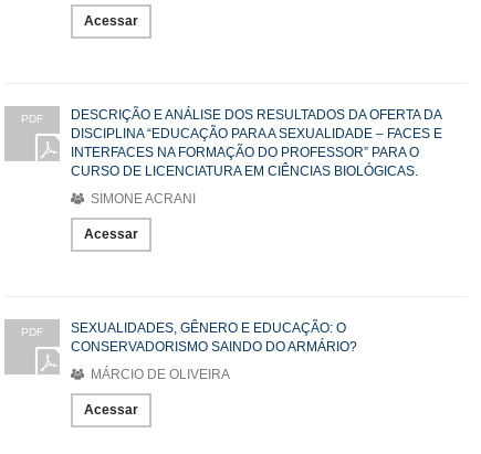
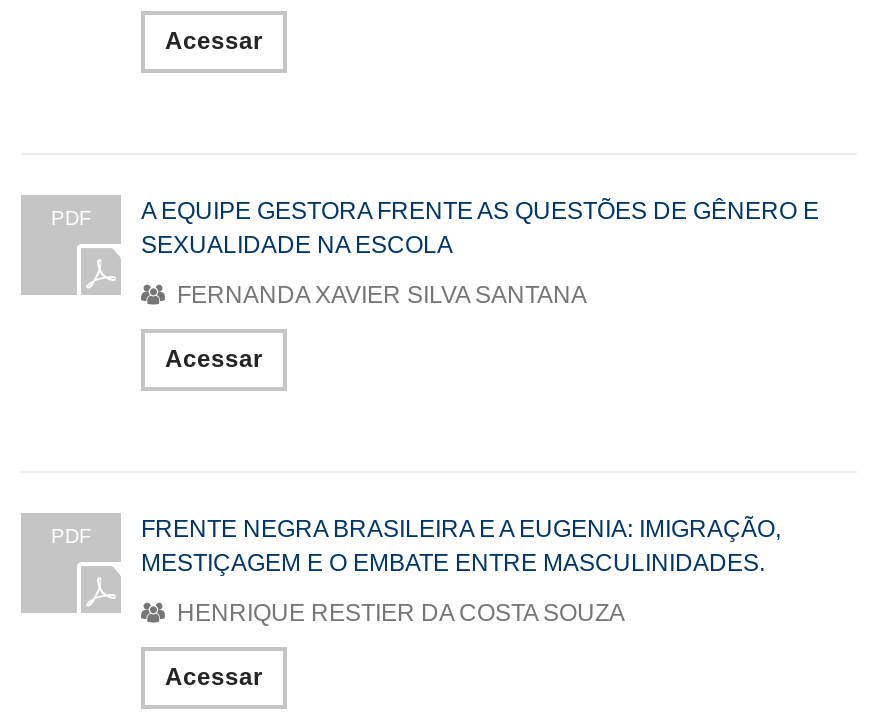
[71,107,442,179] DESCRIÇÃO E ANÁLISE DOS RESULTADOS DA OFERTA DA | DISCIPLINA “EDUCAÇÃO PARA A SEXUALIDADE – FACES E | INTERFACES NA FORMAÇÃO DO PROFESSOR” PARA O | CURSO DE LICENCIATURA EM CIÊNCIAS BIOLÓGICAS. -> [141,197,819,259] A EQUIPE GESTORA FRENTE AS QUESTÕES DE GÊNERO E | SEXUALIDADE NA ESCOLA
[87,191,196,206] SIMONE ACRANI -> [171,281,587,309] FERNANDA XAVIER SILVA SANTANA
[71,320,357,354] SEXUALIDADES, GÊNERO E EDUCAÇÃO: O | CONSERVADORISMO SAINDO DO ARMÁRIO? -> [141,515,781,577] FRENTE NEGRA BRASILEIRA E A EUGENIA: IMIGRAÇÃO, | MESTIÇAGEM E O EMBATE ENTRE MASCULINIDADES.
[87,367,230,382] MÁRCIO DE OLIVEIRA -> [171,599,625,627] HENRIQUE RESTIER DA COSTA SOUZA

